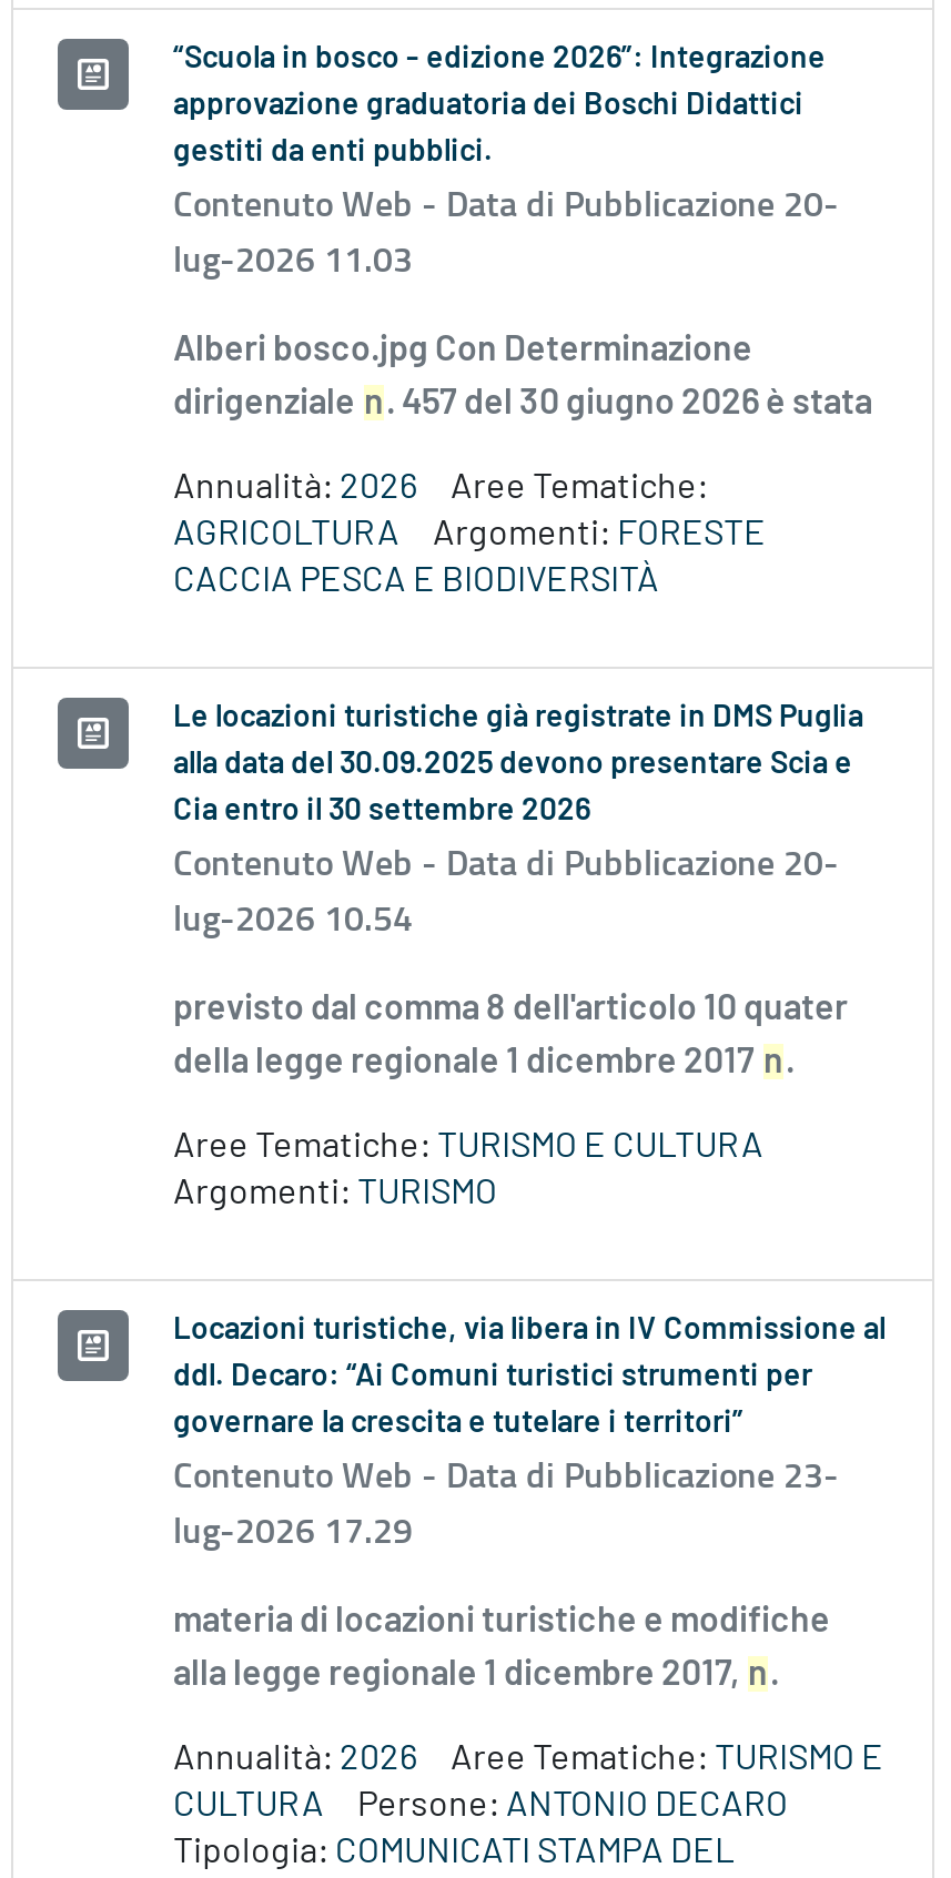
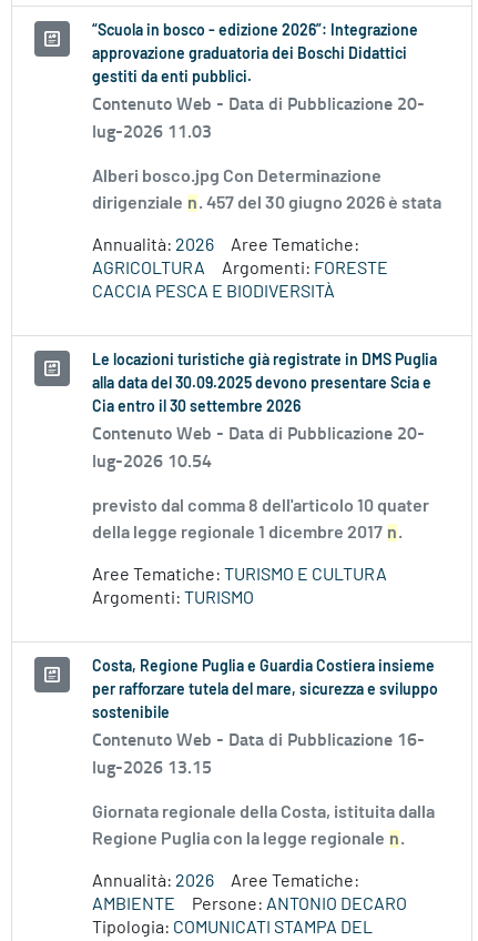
[173,1315,886,1346] Locazioni turistiche, via libera in IV Commissione al -> [92,659,435,675] Costa, Regione Puglia e Guardia Costiera insieme
[173,1362,812,1393] ddl. Decaro: “Ai Comuni turistici strumenti per -> [92,683,438,698] per rafforzare tutela del mare, sicurezza e sviluppo
[173,1408,839,1555] governare la crescita e tutelare i territori” | Contenuto Web - Data di Pubblicazione 23- | lug-2026 17.29 -> [92,706,425,779] sostenibile | Contenuto Web - Data di Pubblicazione 16- | lug-2026 13.15
[173,1604,830,1639] materia di locazioni turistiche e modifiche -> [92,804,435,821] Giornata regionale della Costa, istituita dalla
[173,1657,779,1692] alla legge regionale 1 dicembre 2017, n. -> [92,830,405,848] Regione Puglia con la legge regionale n.
[173,1741,883,1823] Aree Tematiche: TURISMO E | CULTURA -> [92,873,359,914] Aree Tematiche: | AMBIENTE

